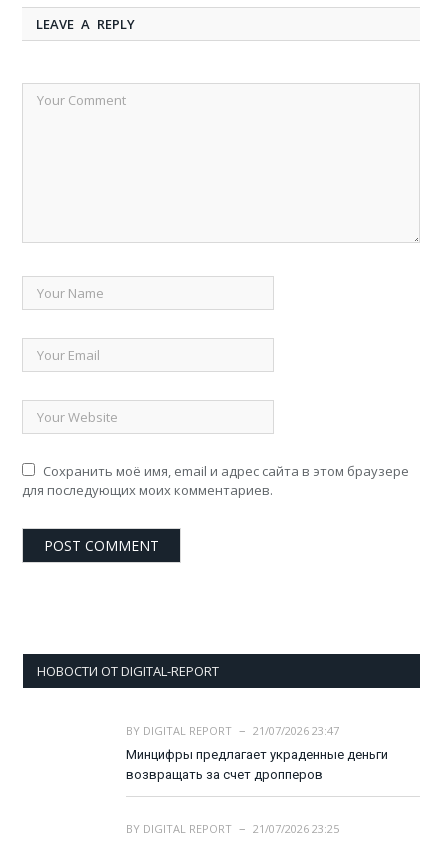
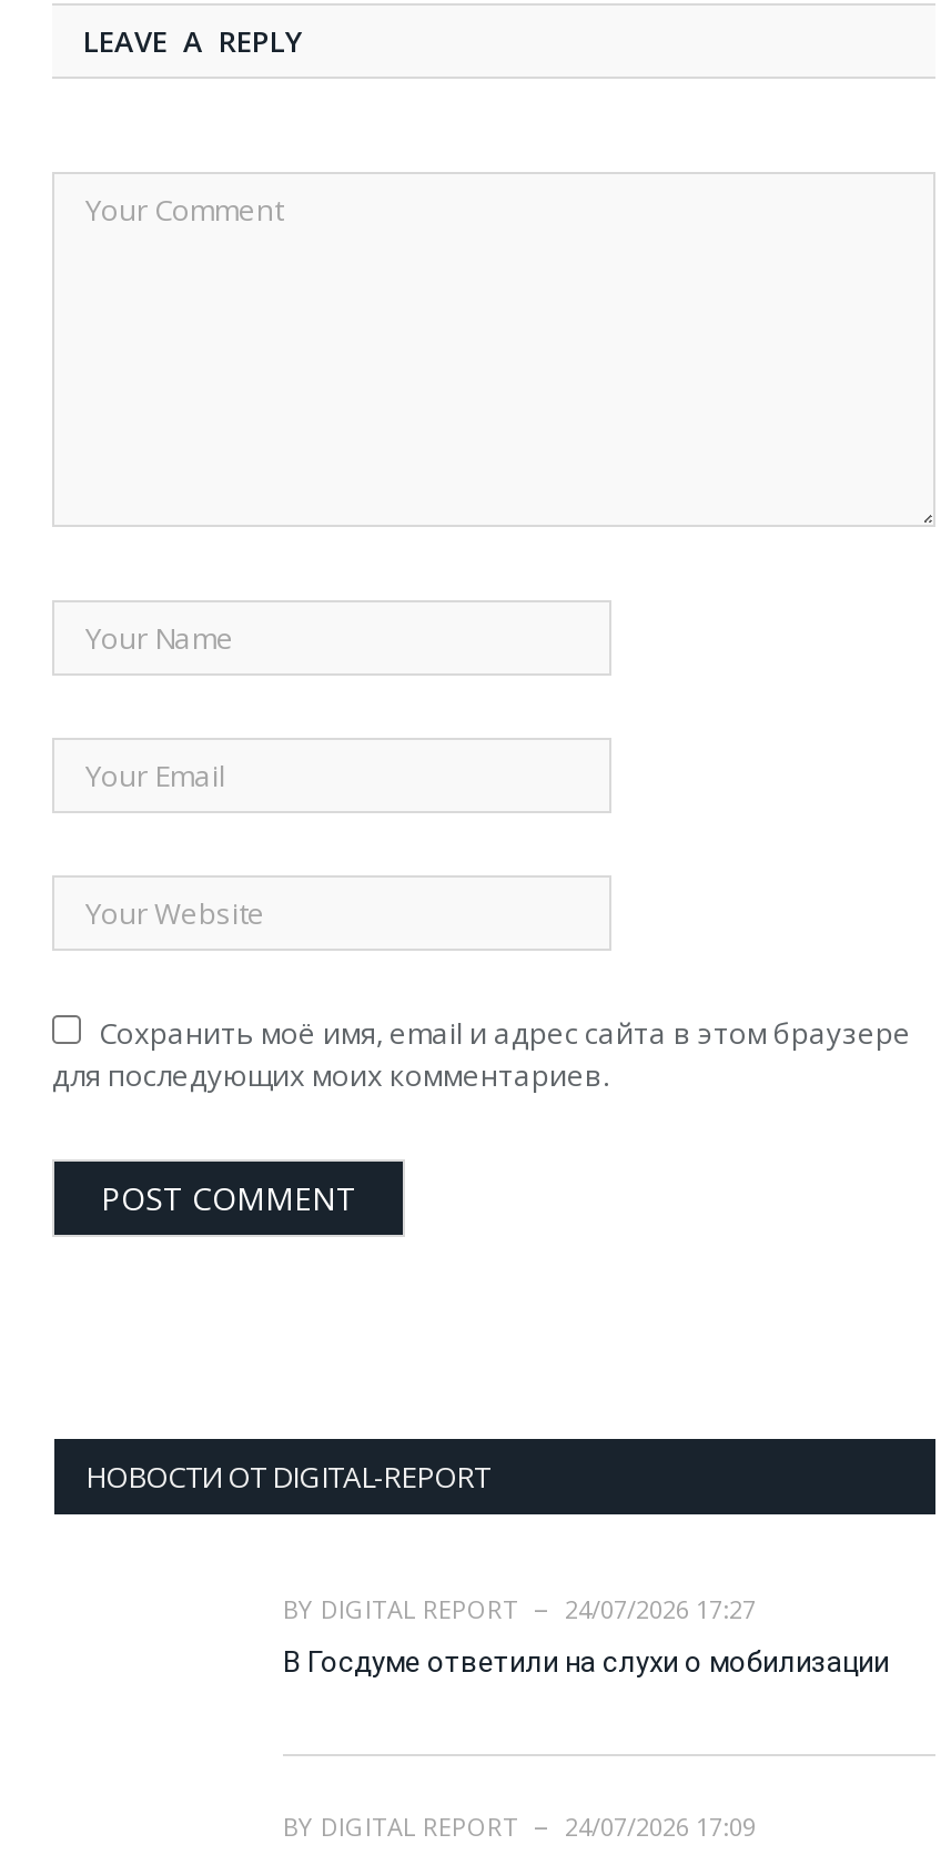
[126,723,339,738] BY DIGITAL REPORT 21/07/2026 23:47 -> [283,1591,756,1624] BY DIGITAL REPORT 24/07/2026 17:27
[126,747,388,782] Минцифры предлагает украденные деньги | возвращать за счет дропперов -> [283,1644,889,1678] В Госдуме ответили на слухи о мобилизации
[126,821,339,836] BY DIGITAL REPORT 21/07/2026 23:25 -> [283,1809,756,1842] BY DIGITAL REPORT 24/07/2026 17:09

